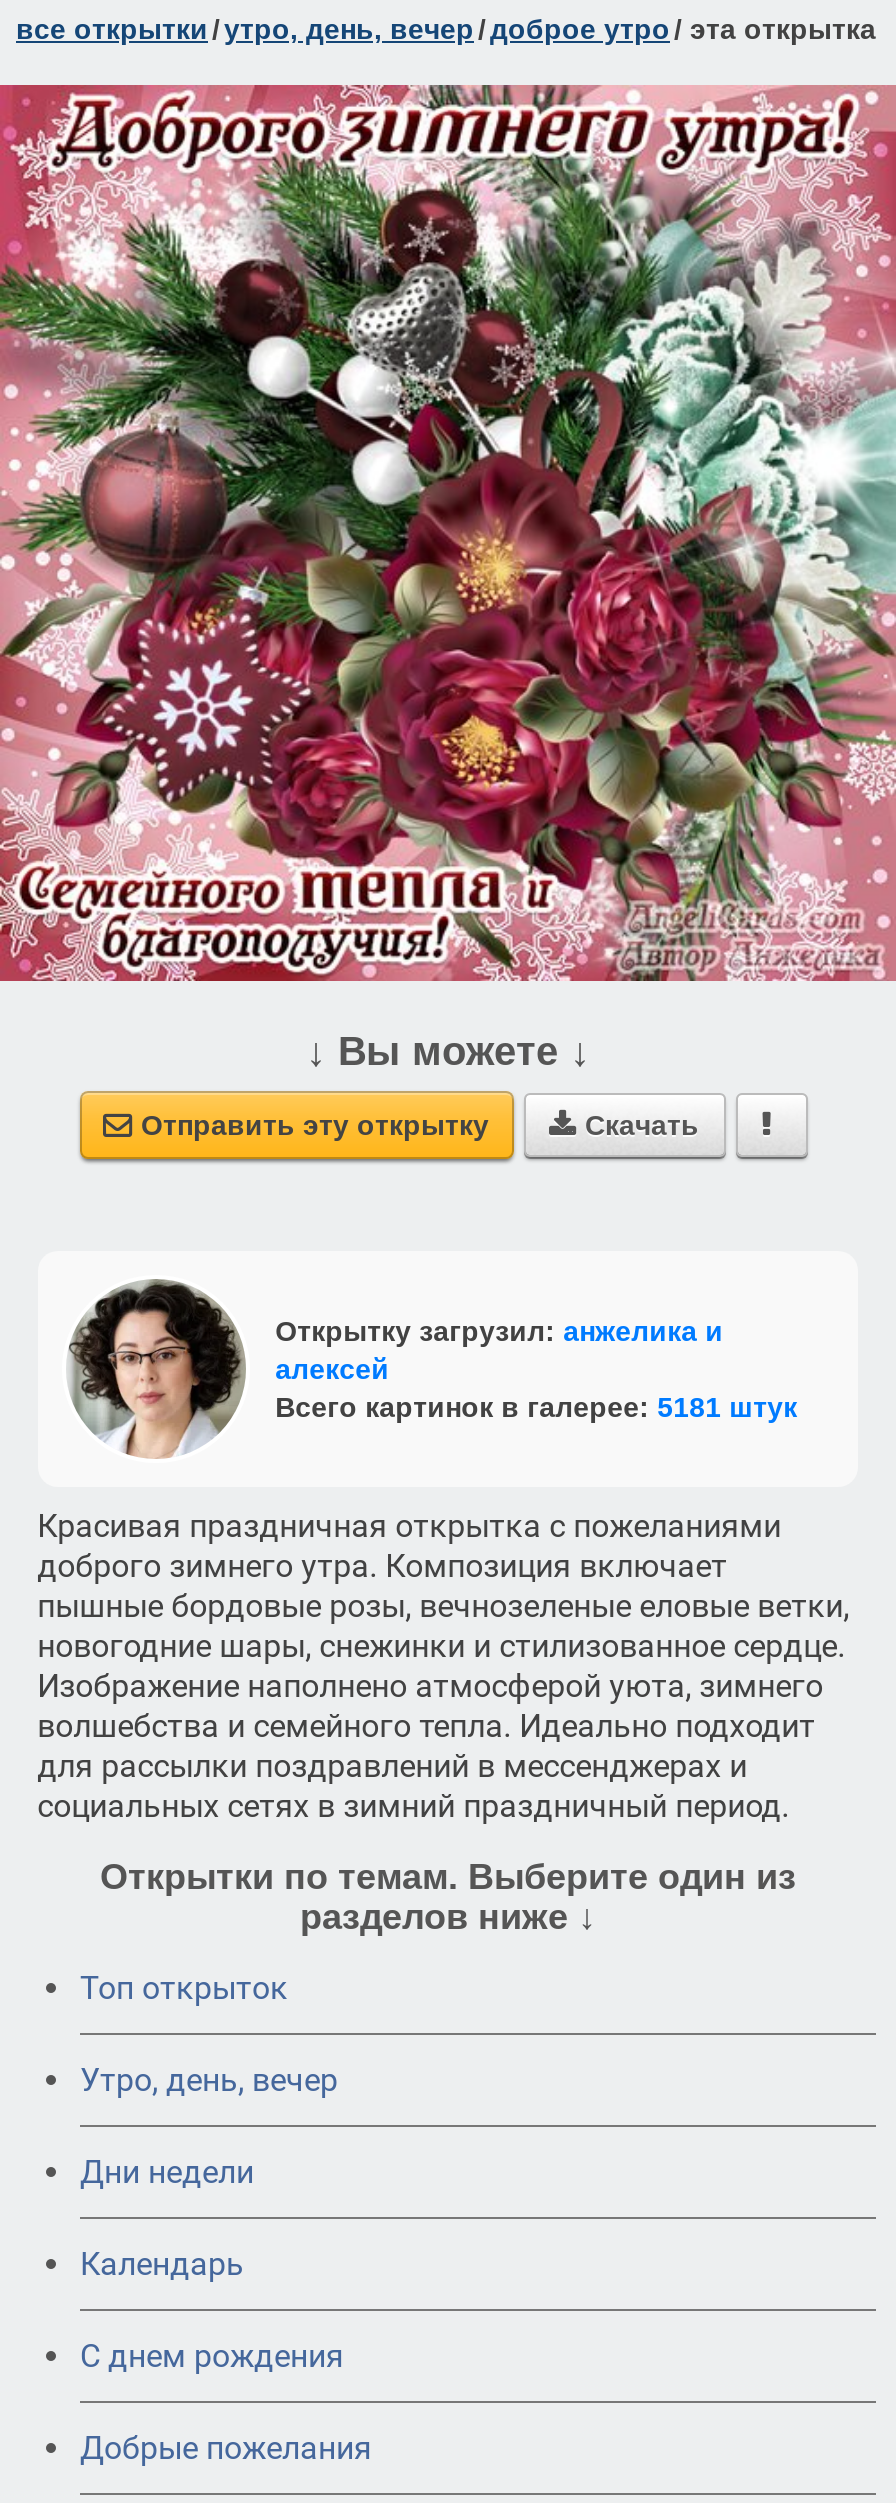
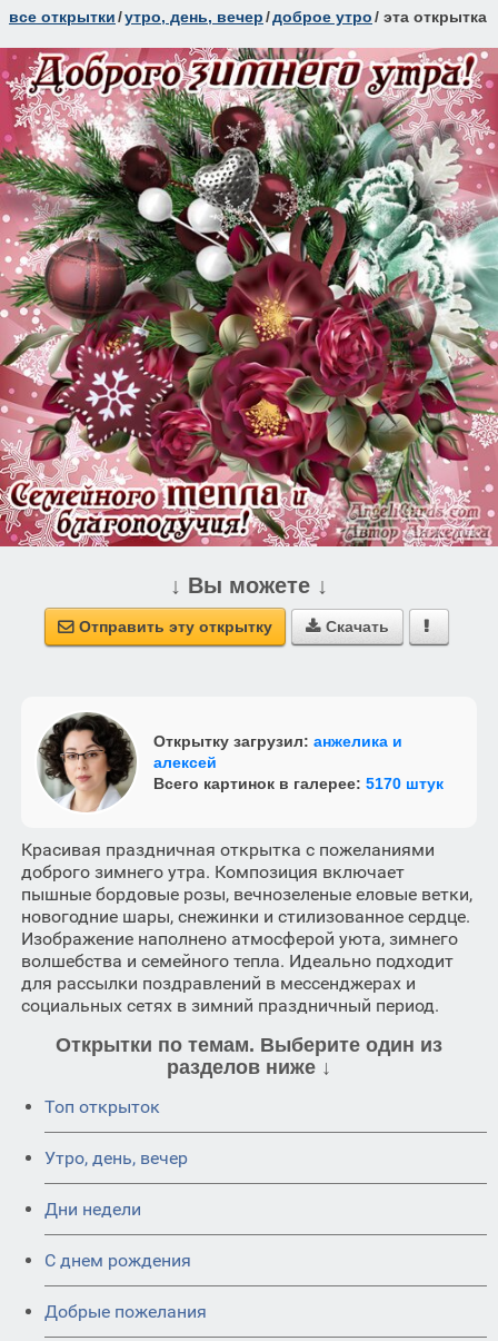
[275,1390,797,1422] Всего картинок в галерее: 5181 штук -> [153,774,443,792] Всего картинок в галерее: 5170 штук
[80,2245,244,2283] Календарь -> none

